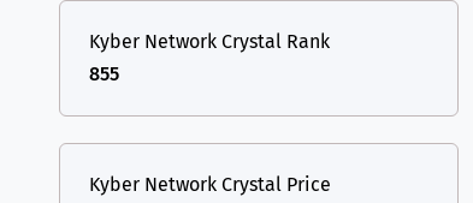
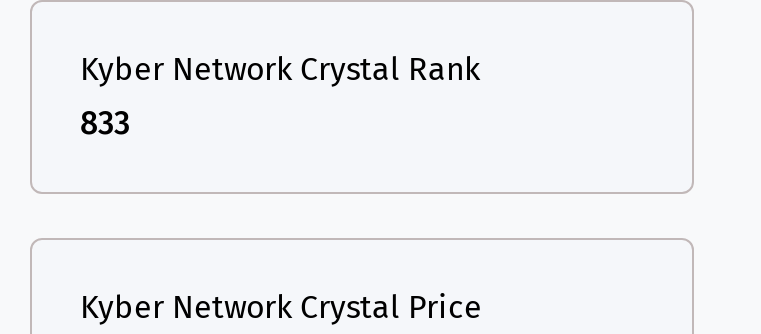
[89,62,119,85] 855 -> [80,104,130,142] 833

